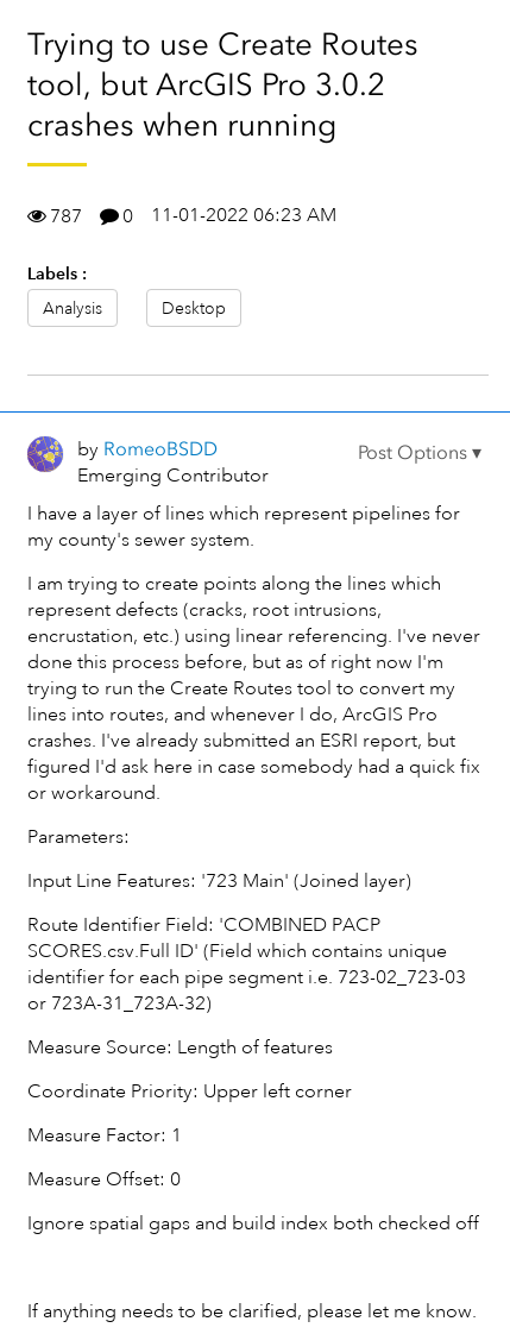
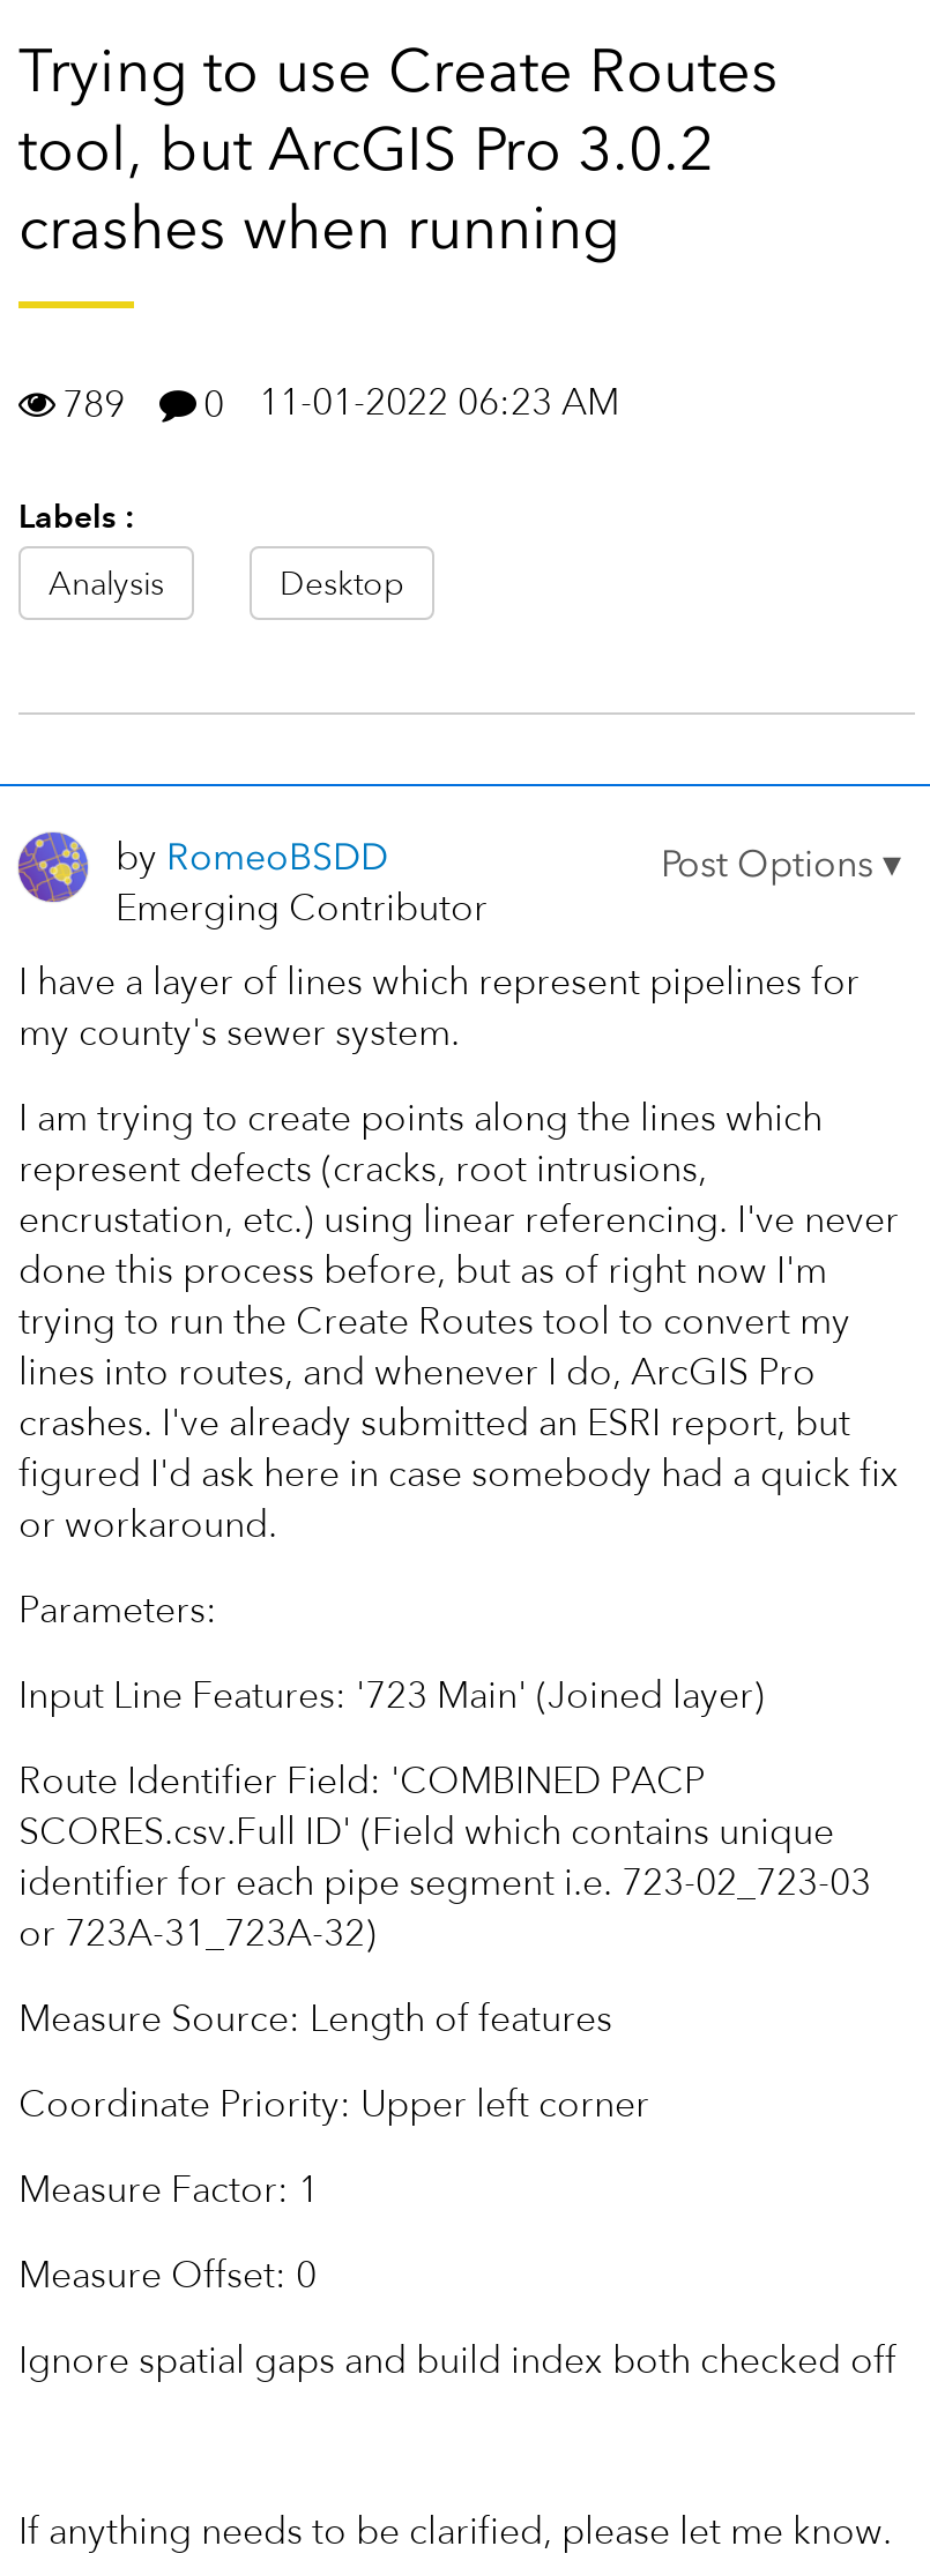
[50,203,336,228] 787 0 11-01-2022 06:23 AM -> [62,380,619,428] 789 0 11-01-2022 06:23 AM

